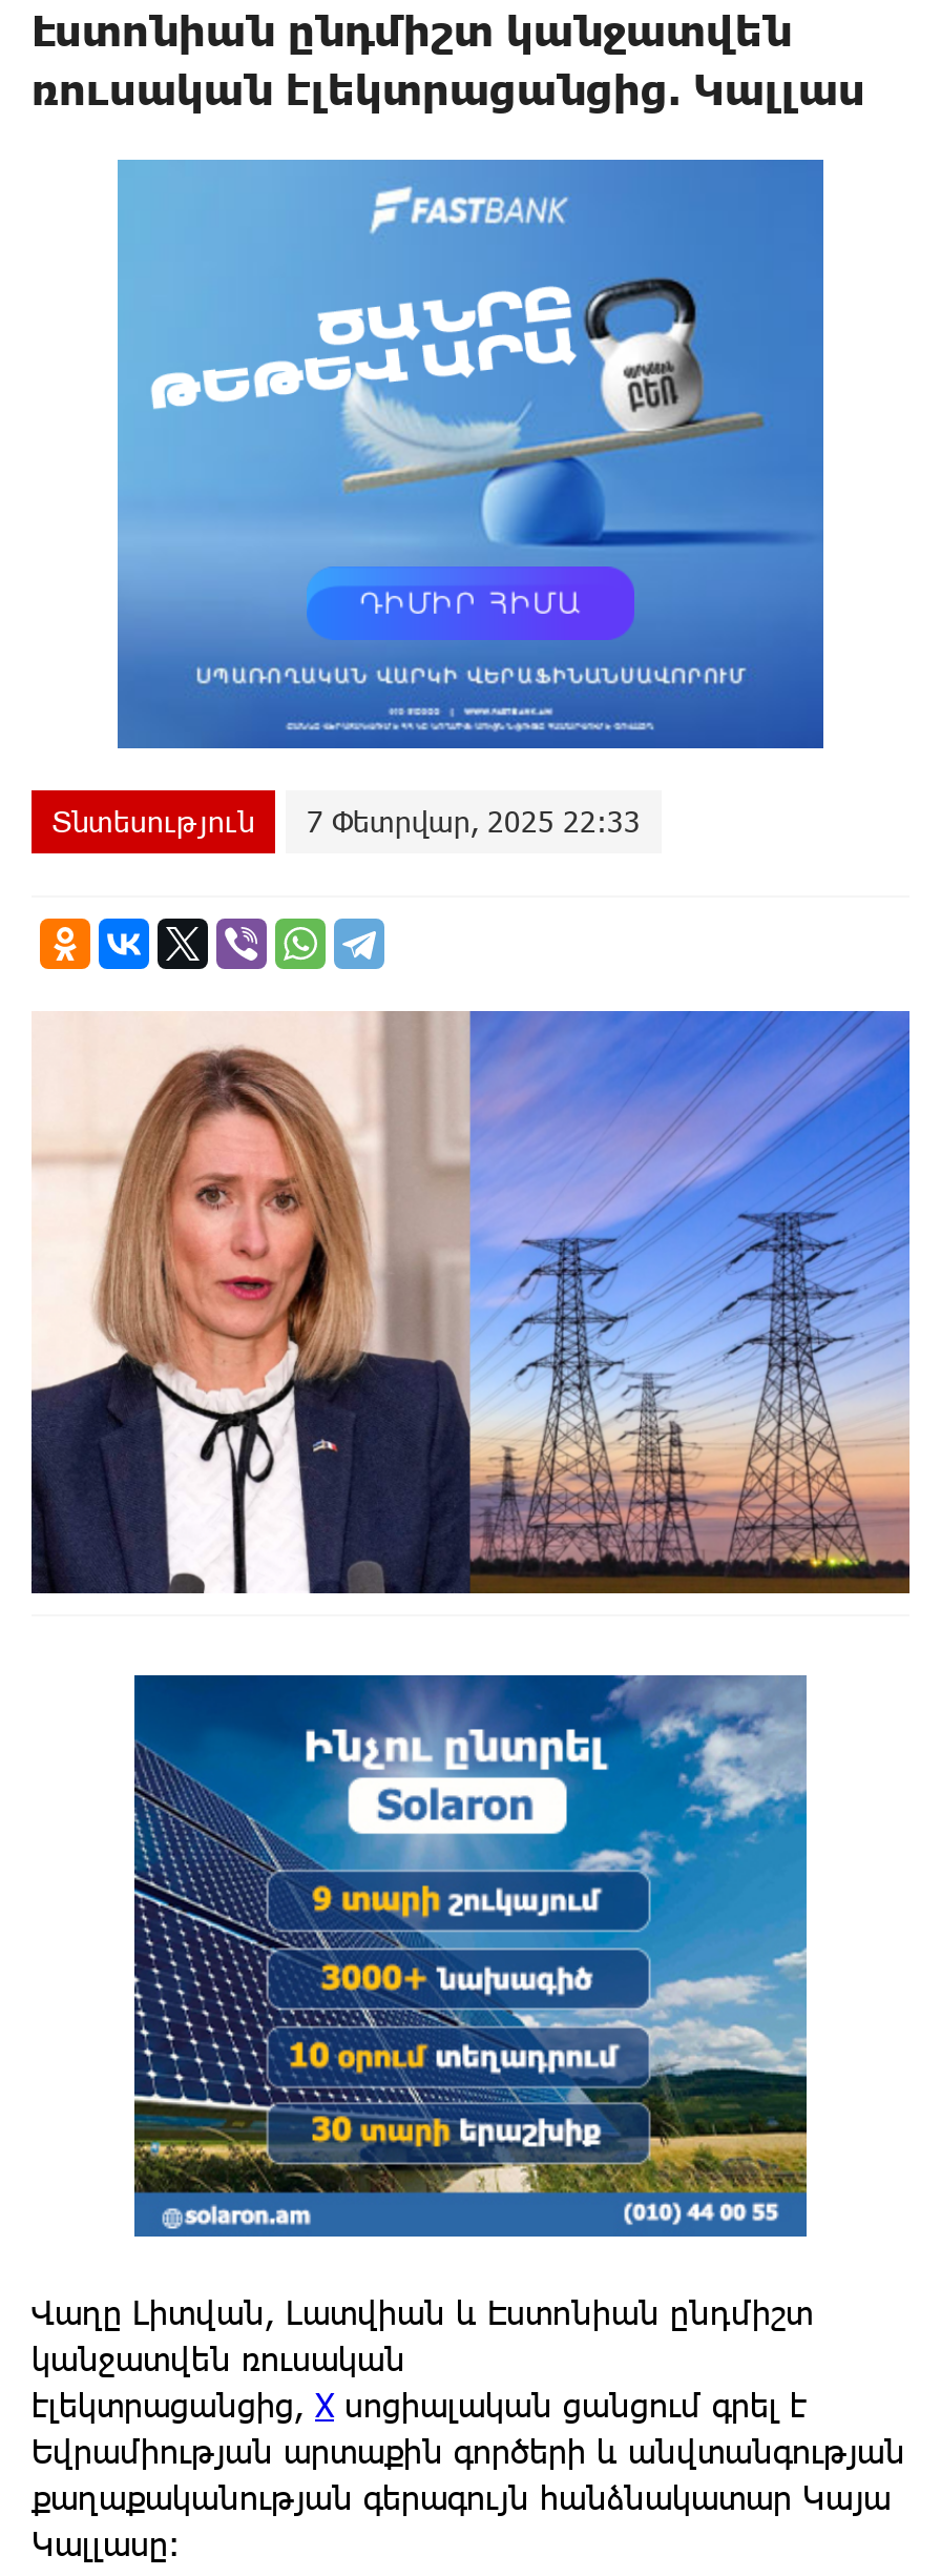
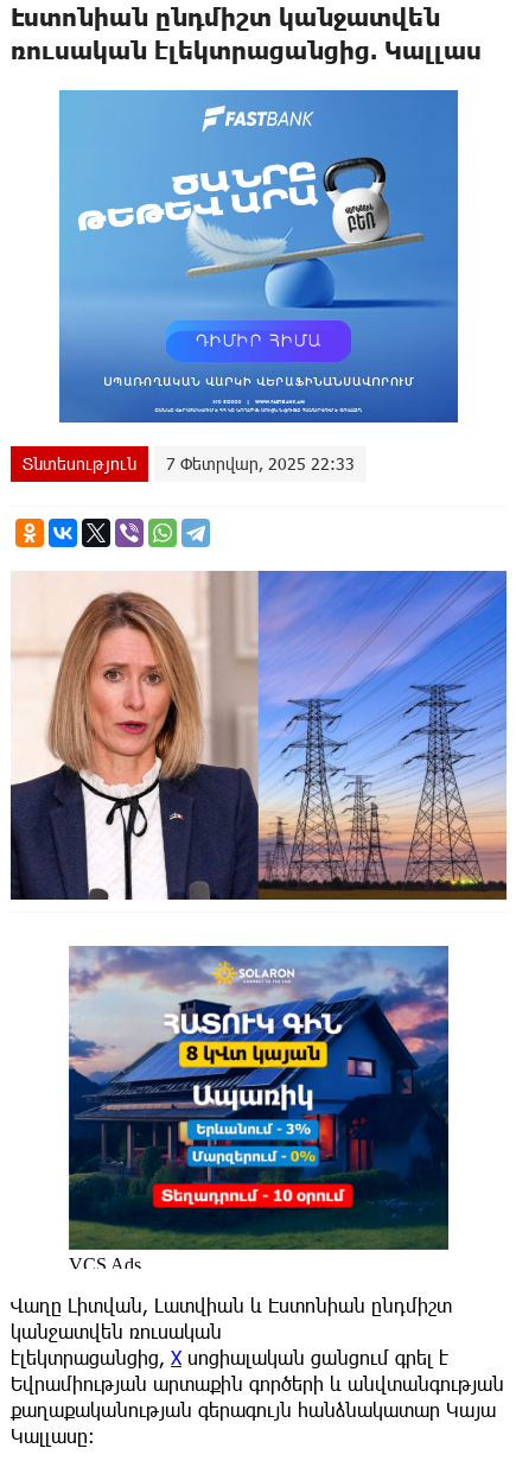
[132,1673,809,2247] [image] -> [68,945,450,1270] [image]

